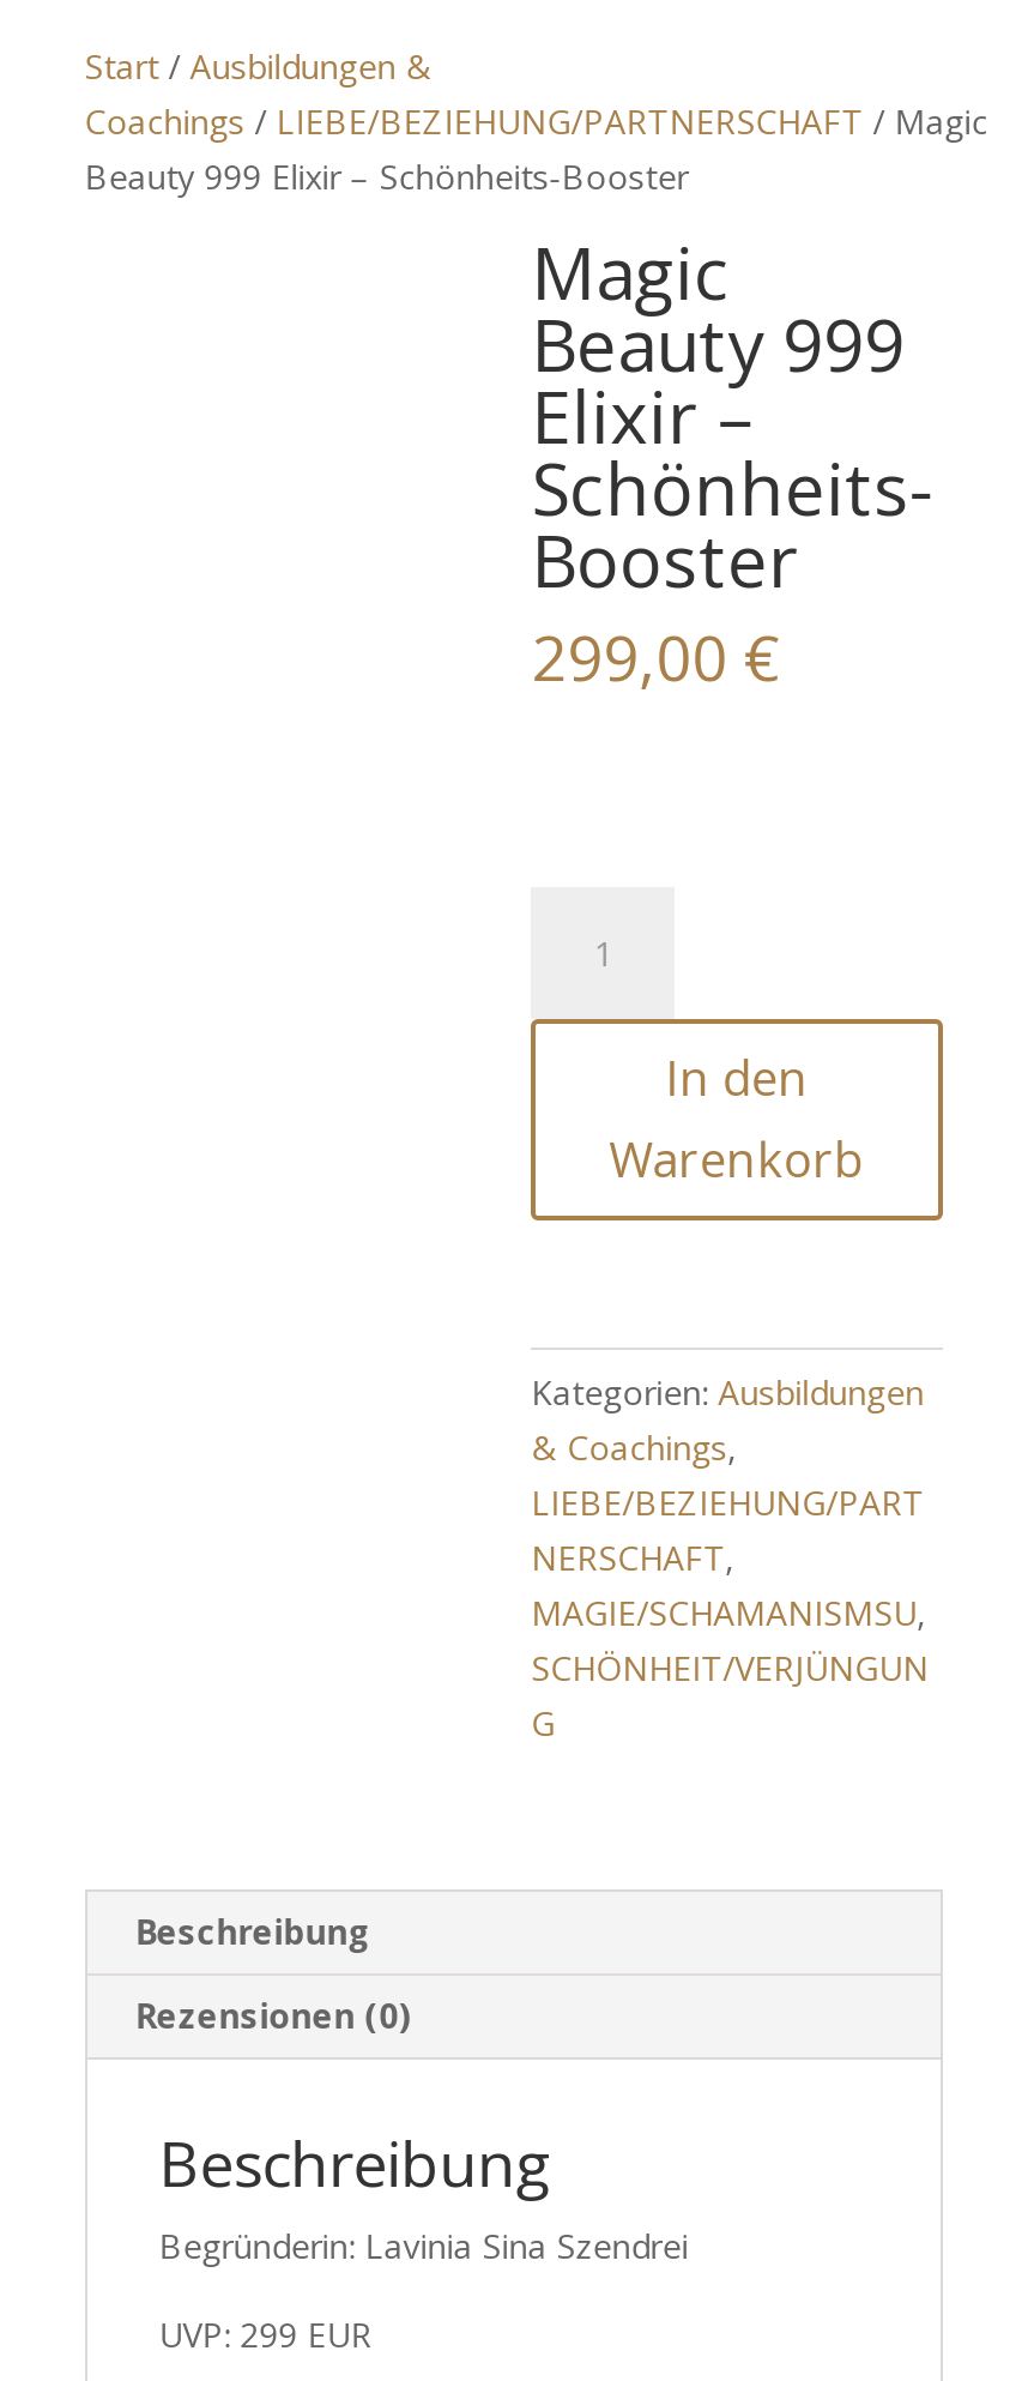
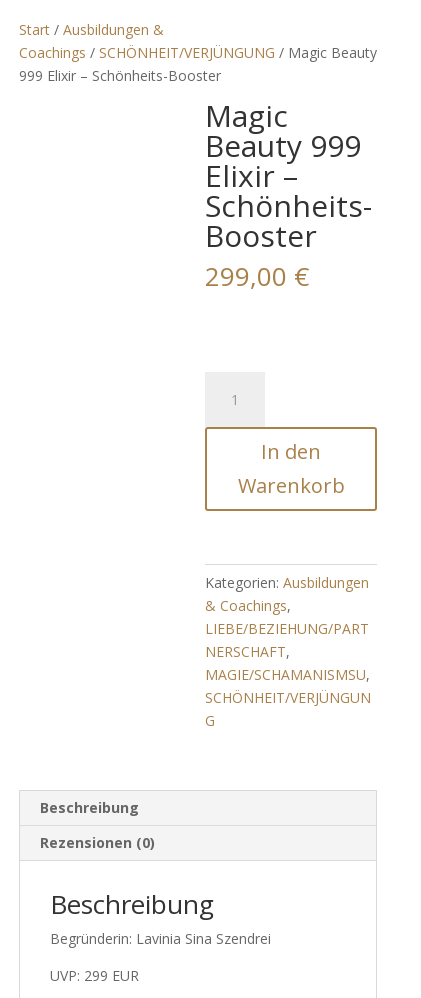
[85,98,988,199] Coachings / LIEBE/BEZIEHUNG/PARTNERSCHAFT / Magic | Beauty 999 Elixir – Schönheits-Booster -> [19,43,377,85] Coachings / SCHÖNHEIT/VERJÜNGUNG / Magic Beauty | 999 Elixir – Schönheits-Booster

